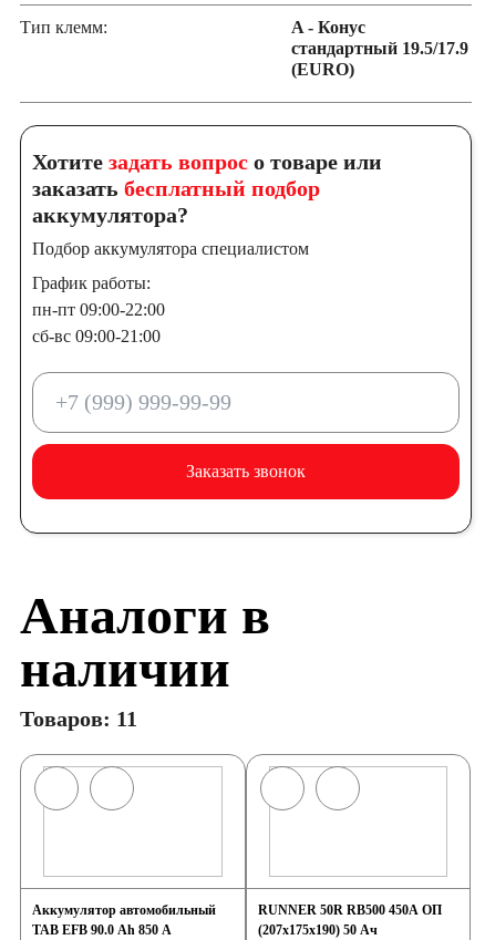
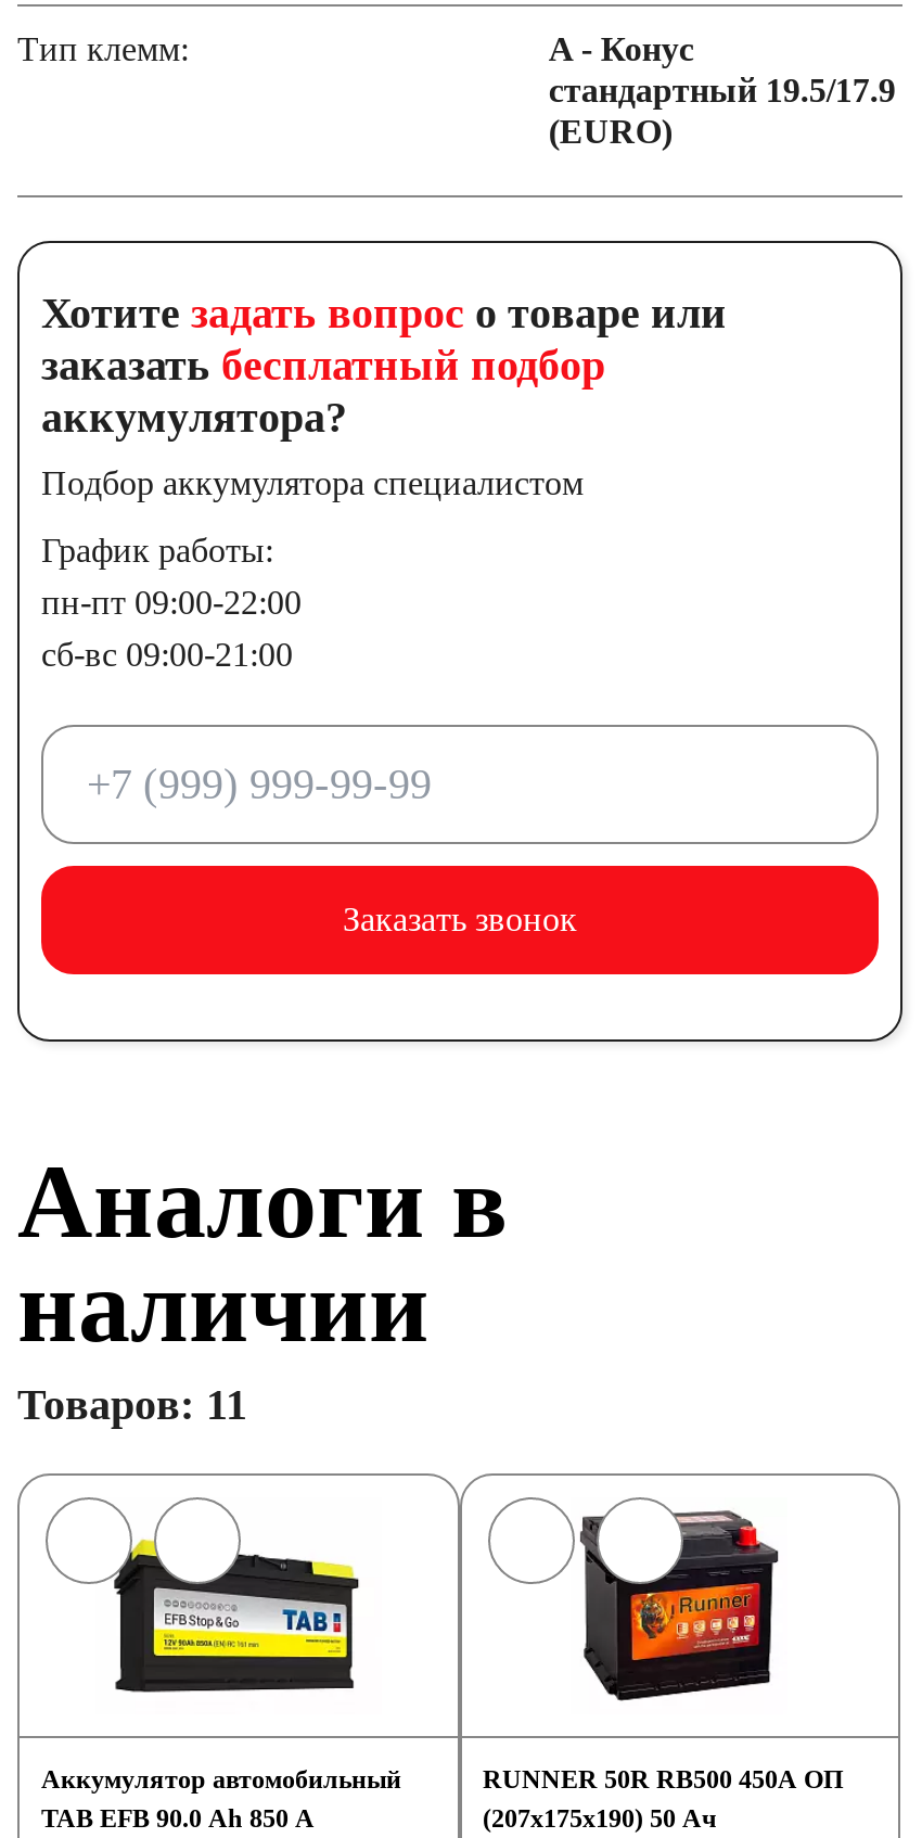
none -> [113,1536,360,1695] [image]
none -> [579,1508,781,1703] [image]

